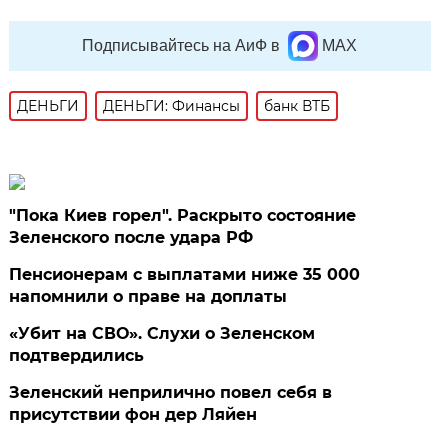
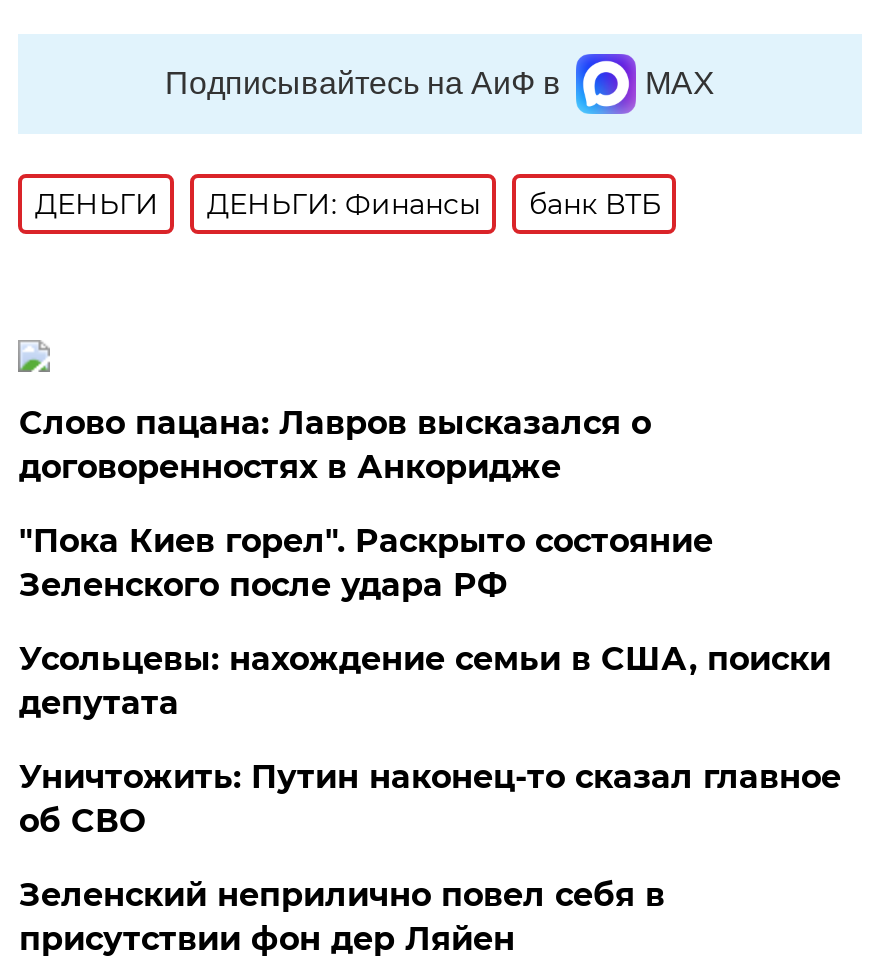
none -> [19,404,651,486] Слово пацана: Лавров высказался о | договоренностях в Анкоридже
[9,265,360,306] Пенсионерам с выплатами ниже 35 000 | напомнили о праве на доплаты -> [19,640,831,722] Усольцевы: нахождение семьи в США, поиски | депутата
[9,324,315,365] «Убит на СВО». Слухи о Зеленском | подтвердились -> [19,758,841,840] Уничтожить: Путин наконец-то сказал главное | об СВО

